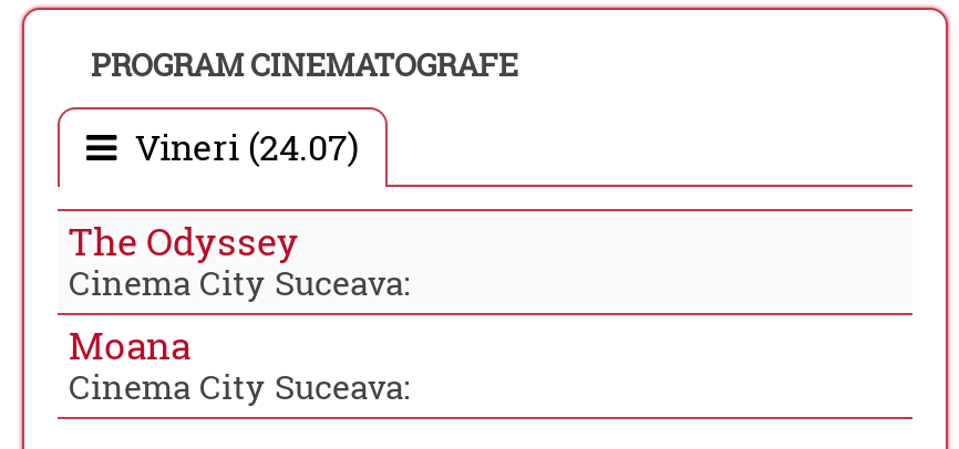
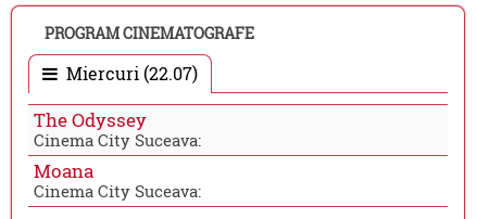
[126,123,359,169] Vineri (24.07) -> [62,62,198,85] Miercuri (22.07)

